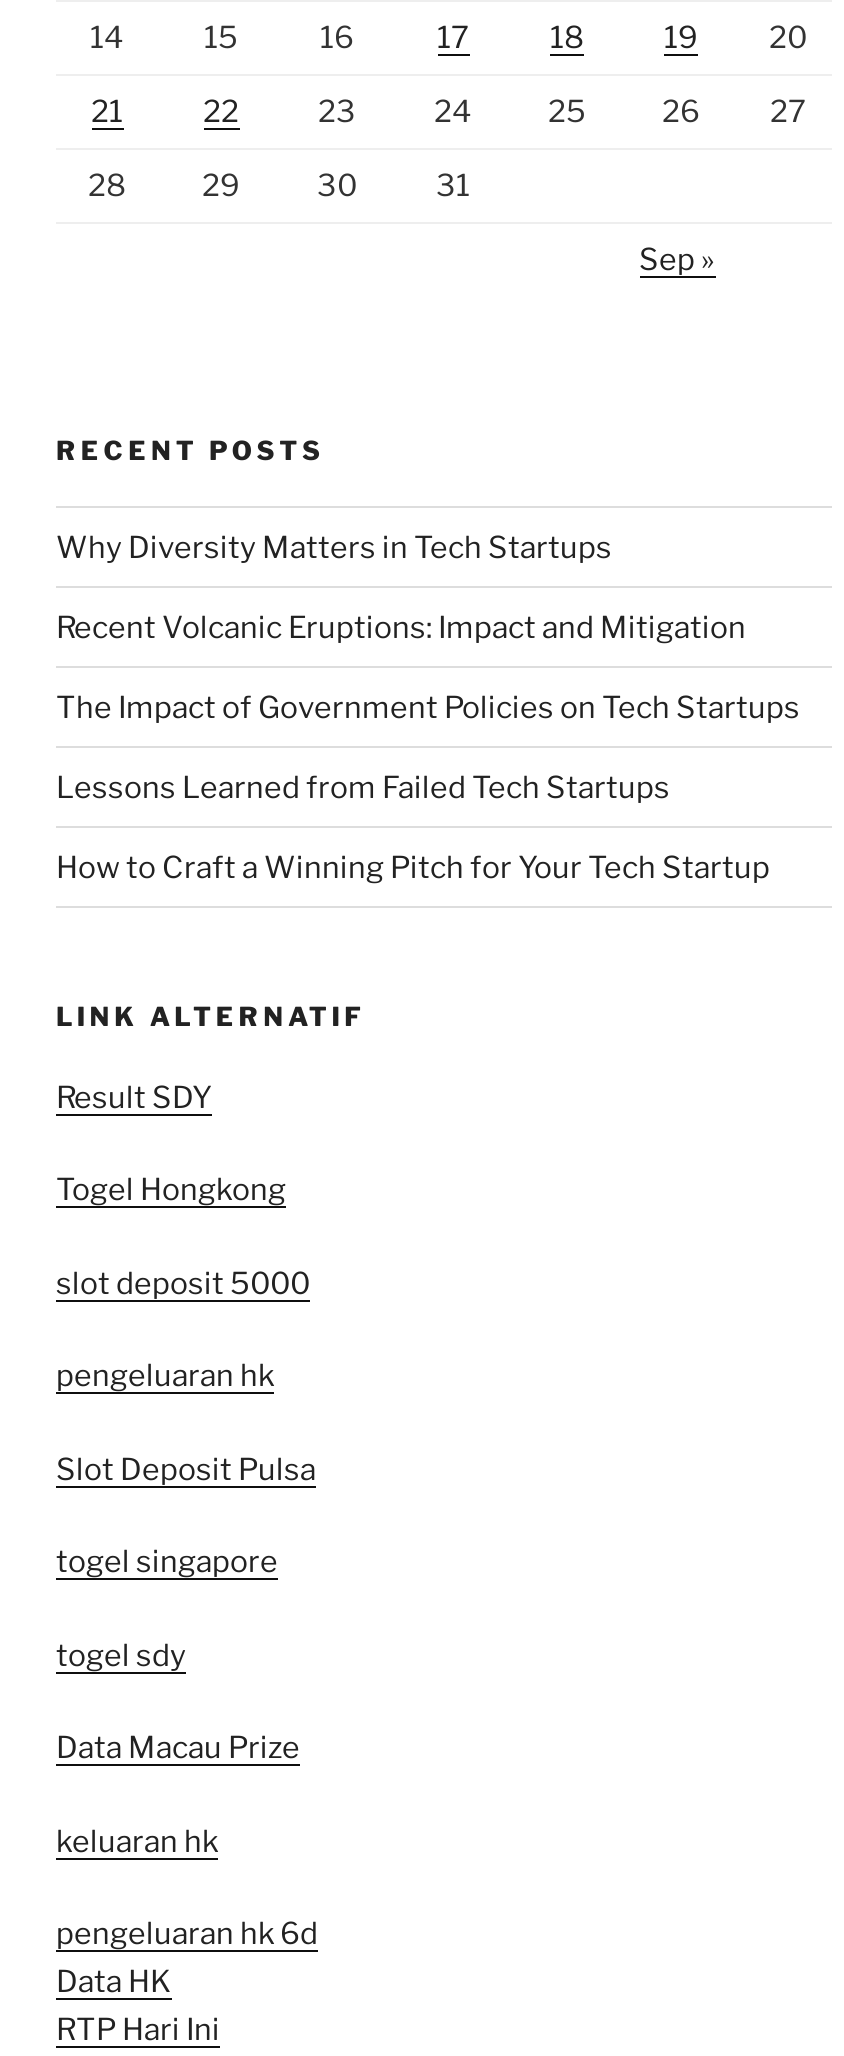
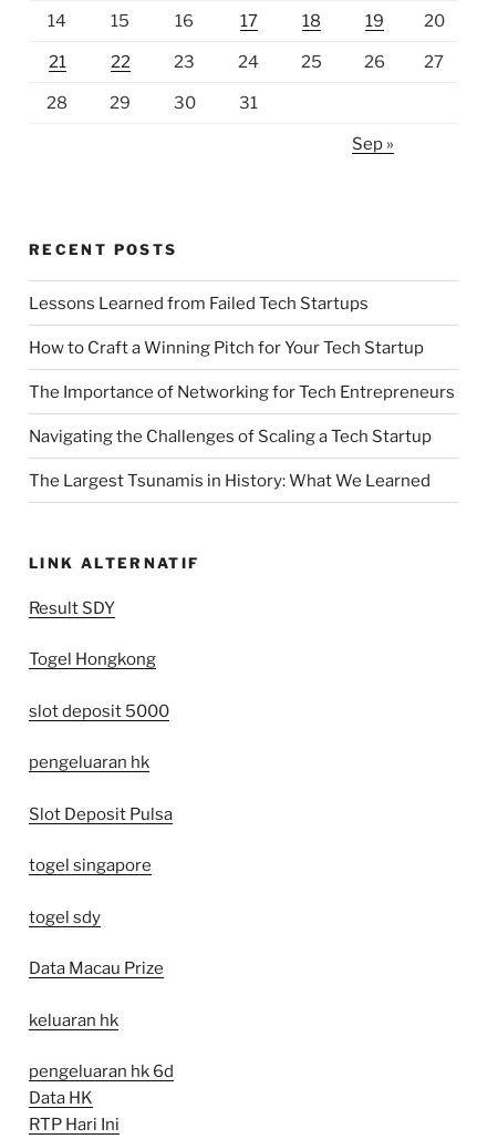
[56,530,800,726] Why Diversity Matters in Tech Startups | Recent Volcanic Eruptions: Impact and Mitigation | The Impact of Government Policies on Tech Startups -> none
moved [56,770,770,886] -> [29,293,424,358]: Lessons Learned from Failed Tech Startups | How to Craft a Winning Pitch for Your Tech Startup
none -> [29,382,455,491] The Importance of Networking for Tech Entrepreneurs | Navigating the Challenges of Scaling a Tech Startup | The Largest Tsunamis in History: What We Learned

